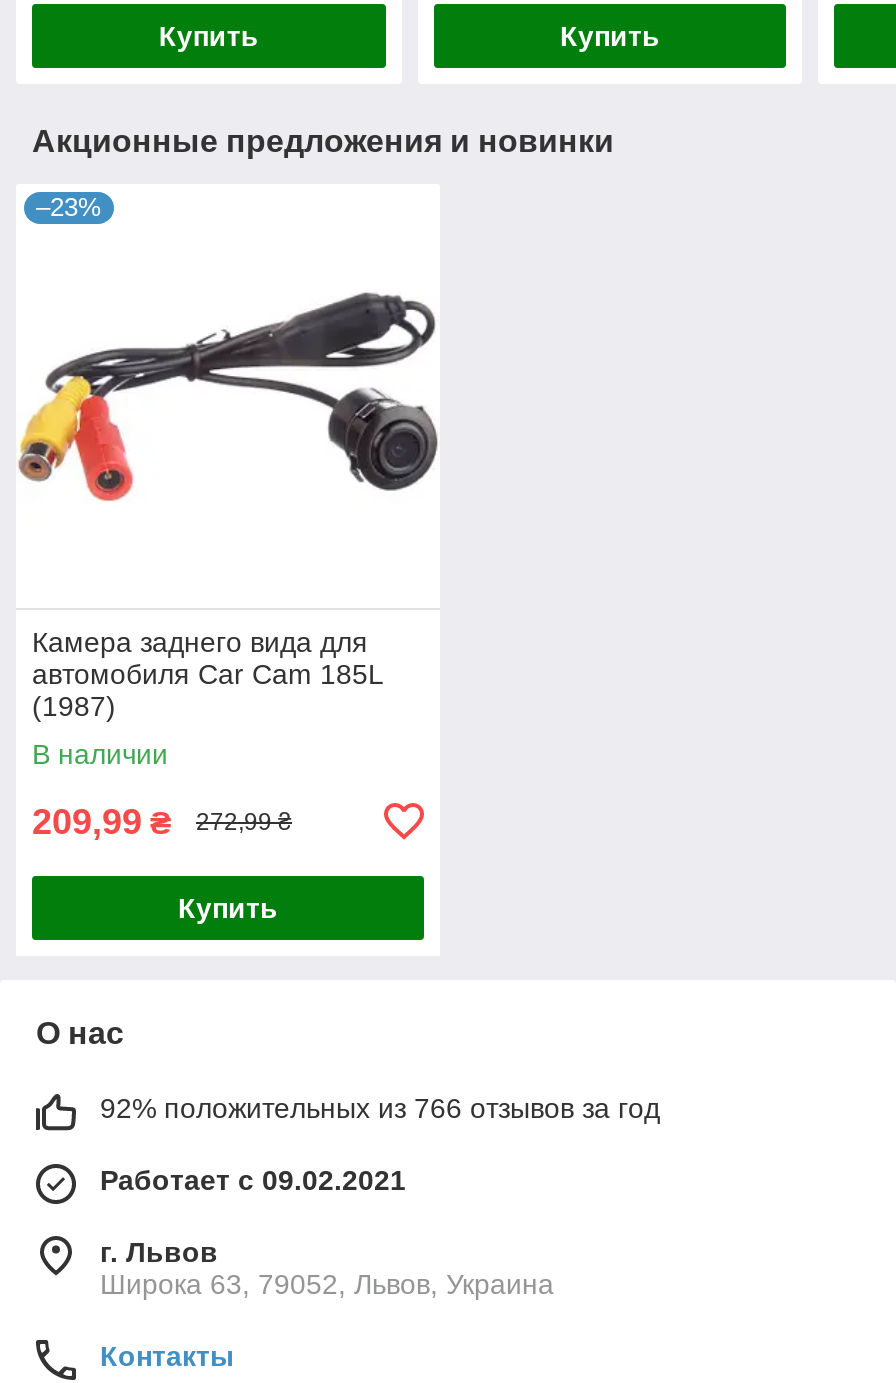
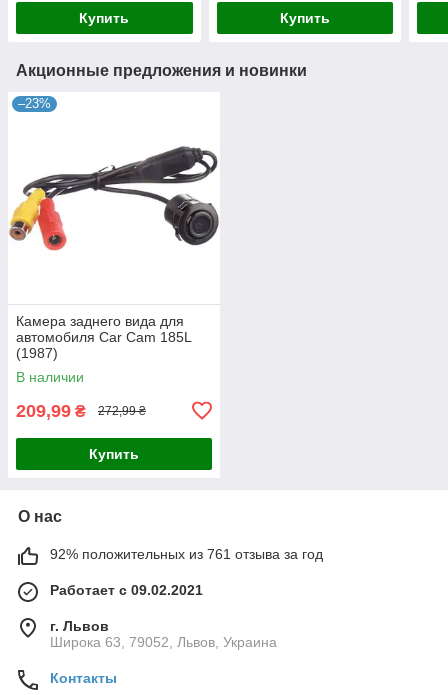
[100,1092,660,1124] 92% положительных из 766 отзывов за год -> [50,546,323,562] 92% положительных из 761 отзыва за год

